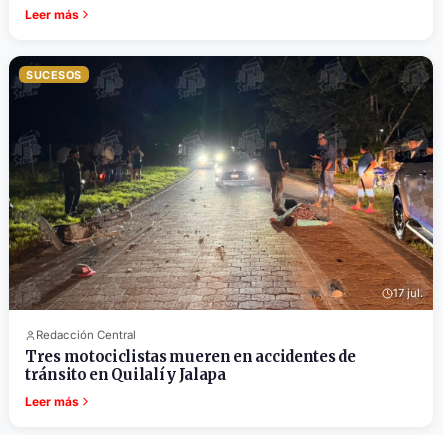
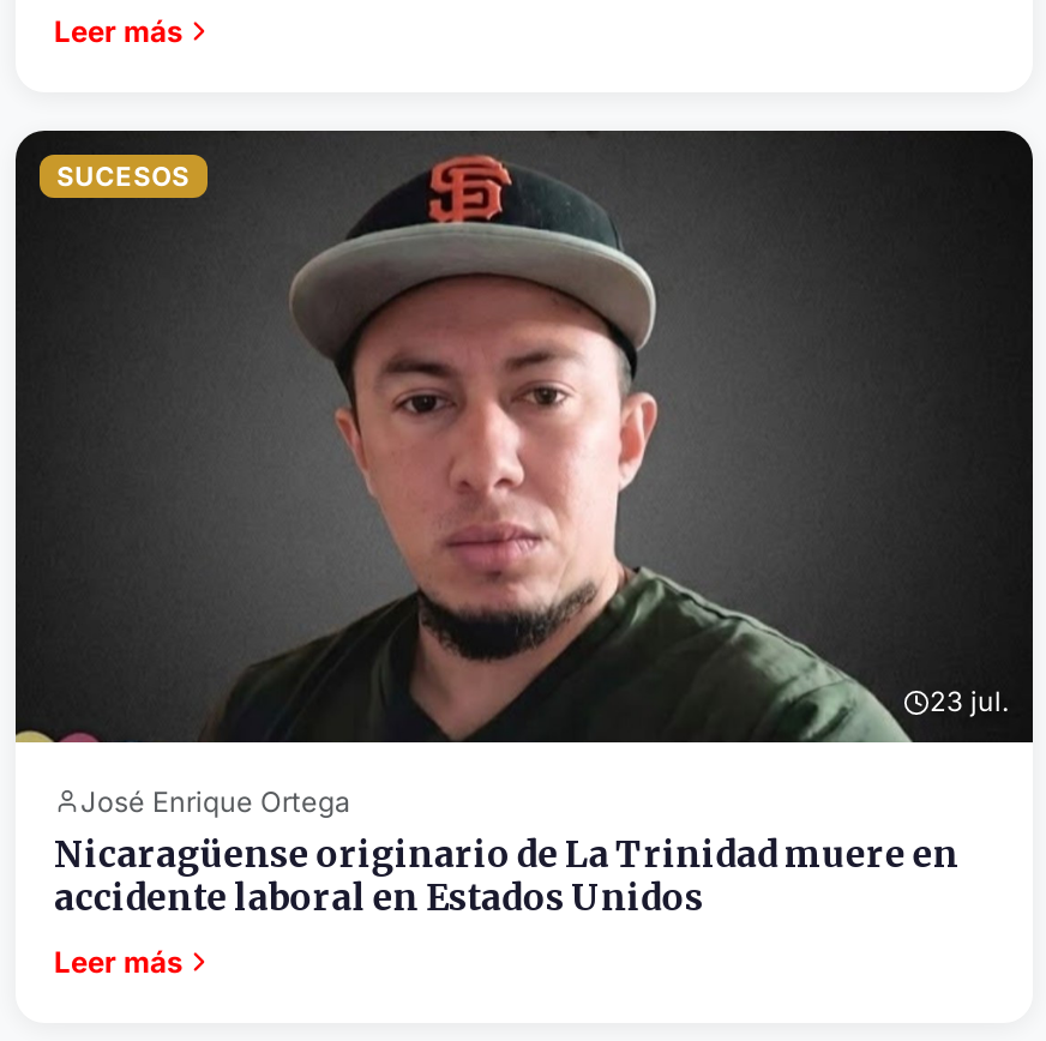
[9,56,434,311] [image] | 17 jul. -> [16,131,1035,745] [image] | 23 jul.
[25,328,356,384] Redacción Central | Tres motociclistas mueren en accidentes de | tránsito en Quilalí y Jalapa -> [54,786,959,920] José Enrique Ortega | Nicaragüense originario de La Trinidad muere en | accidente laboral en Estados Unidos

